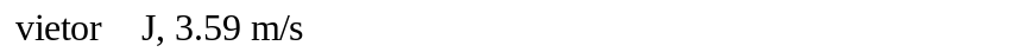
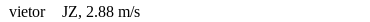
[15,6,303,47] vietor J, 3.59 m/s -> [9,3,140,20] vietor JZ, 2.88 m/s

